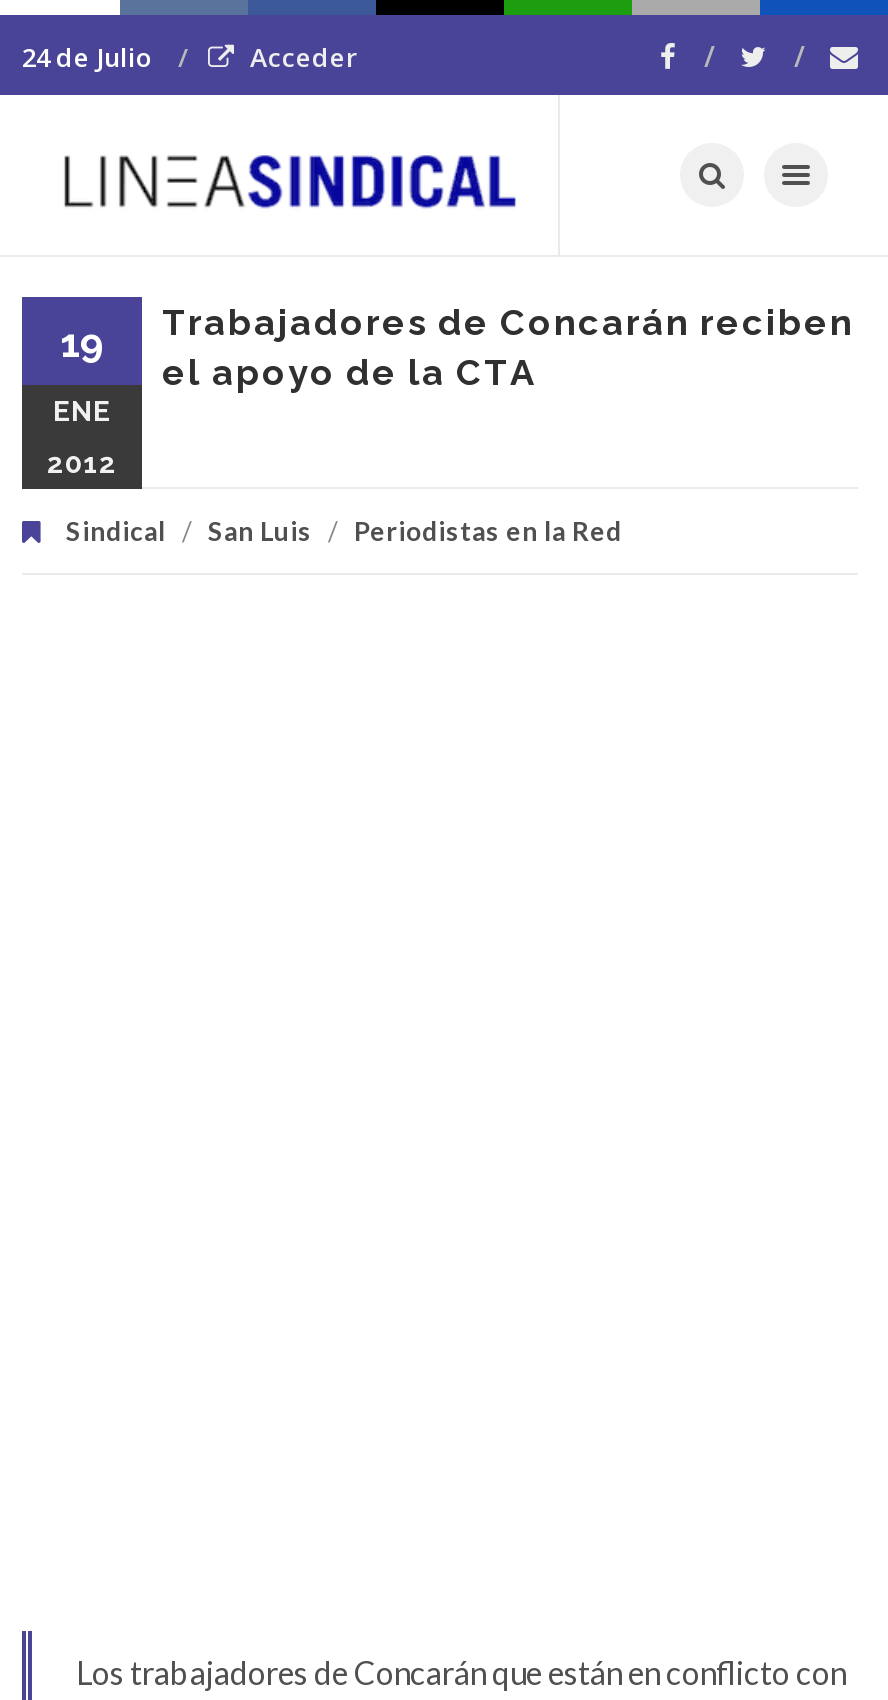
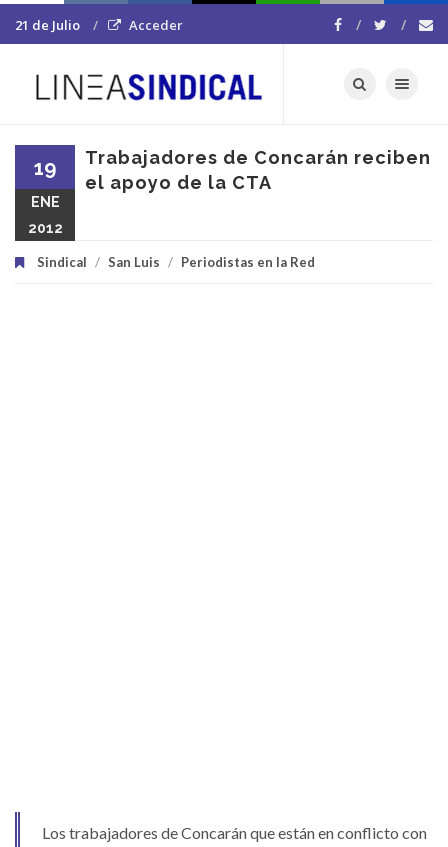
[22,39,158,75] 24 de Julio -> [15,16,83,34] 21 de Julio

